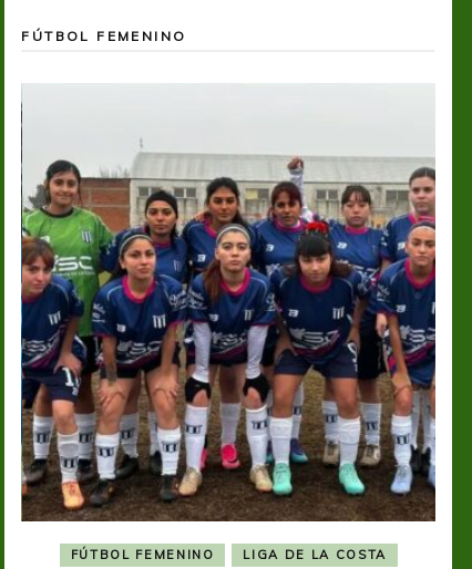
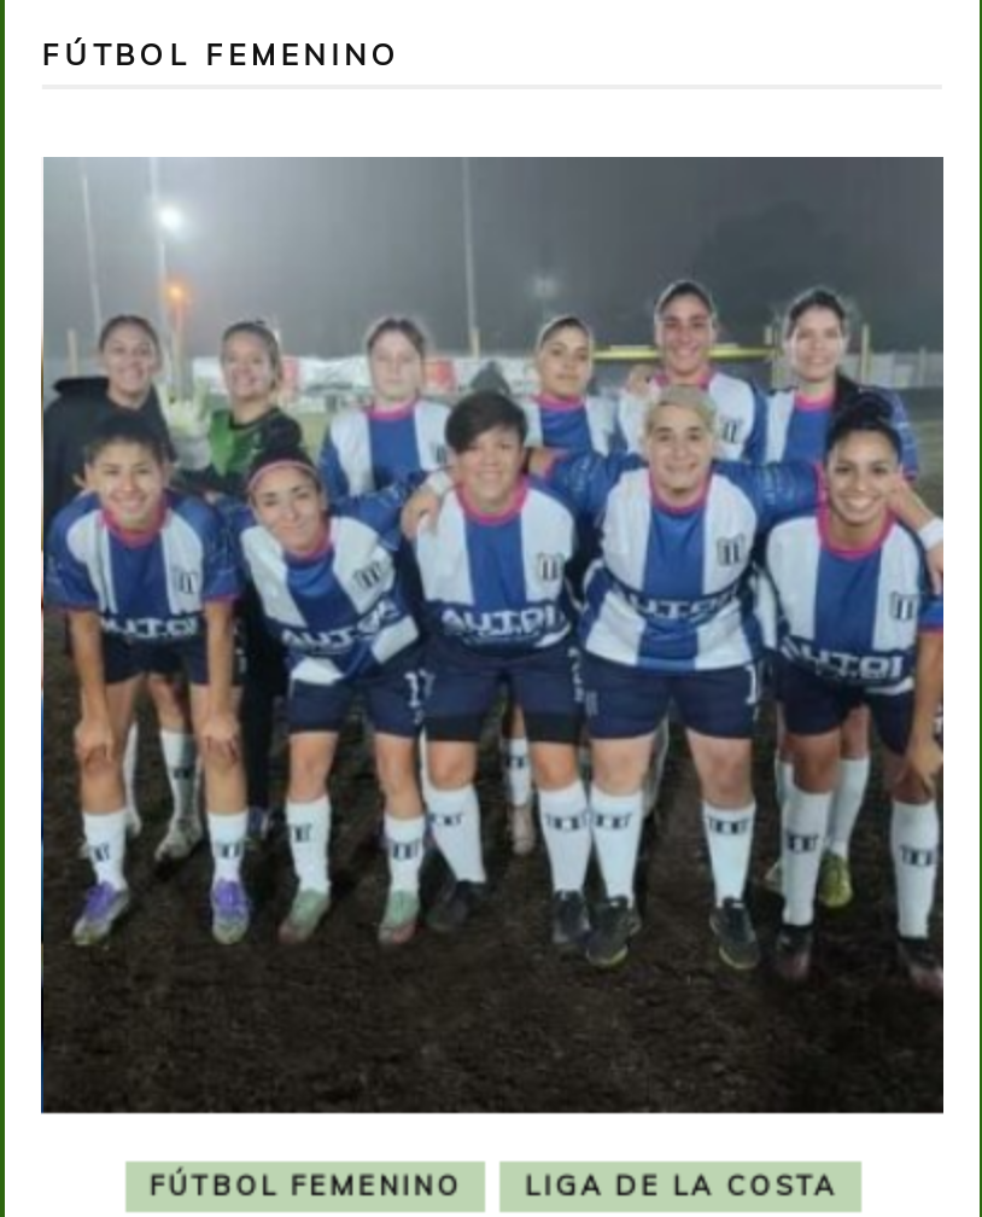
[20,83,437,521] [image] -> [39,155,946,1113] [image]

